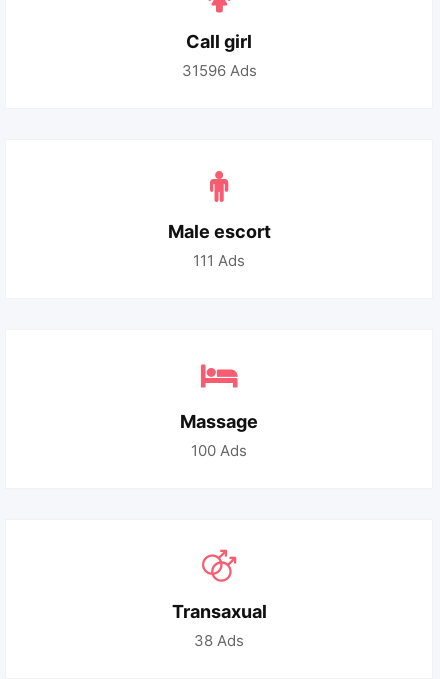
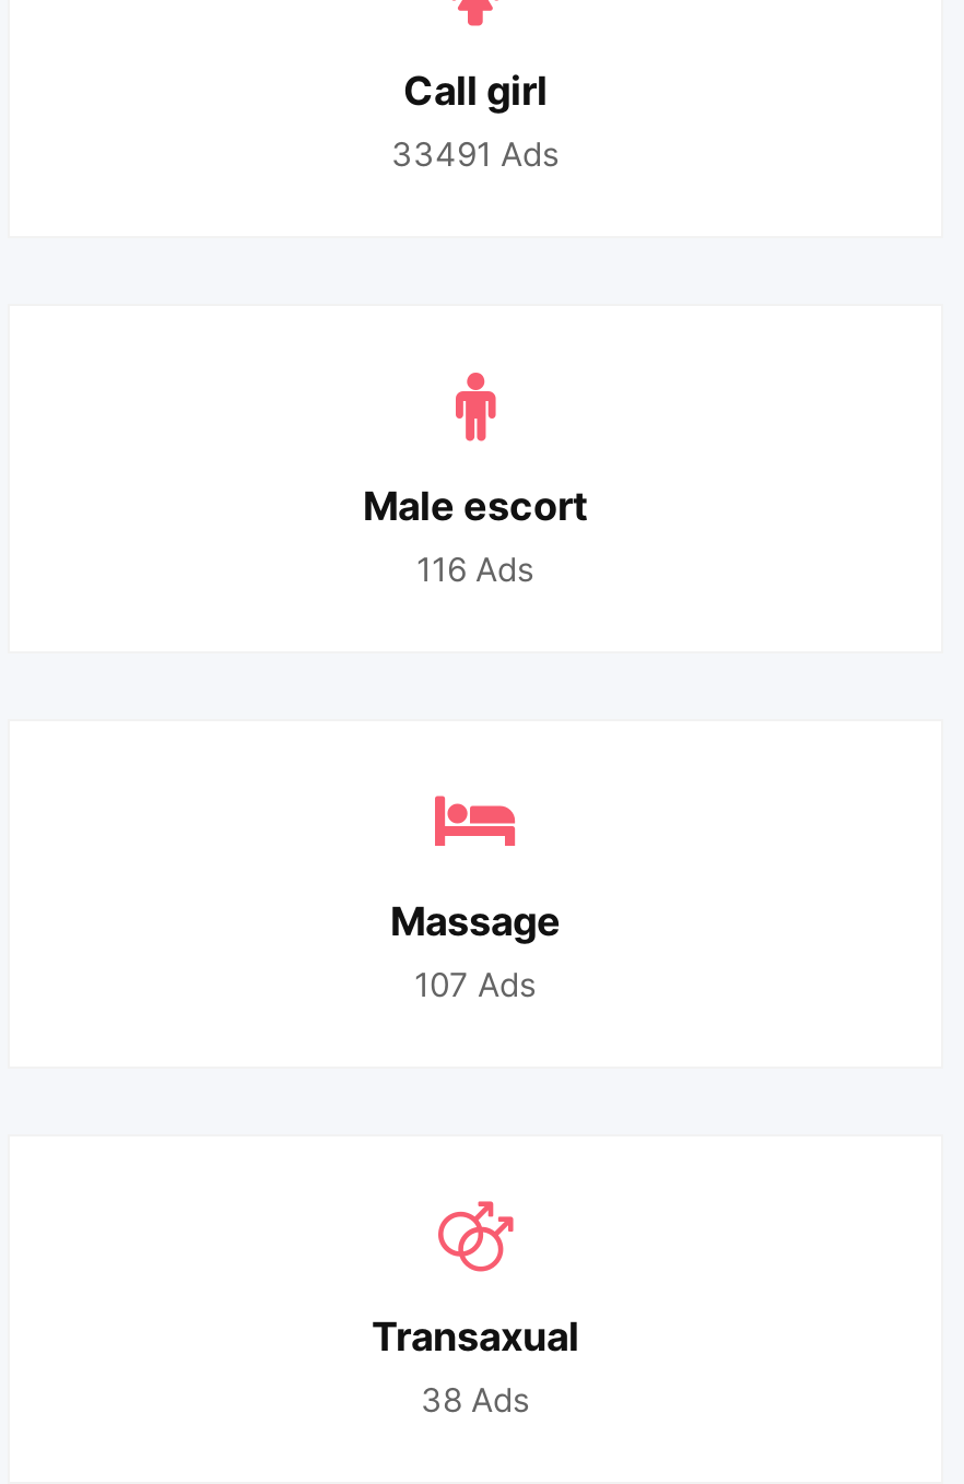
[181,61,256,80] 31596 Ads -> [391,133,560,175] 33491 Ads
[193,251,245,270] 111 Ads -> [416,549,534,590] 116 Ads
[191,441,247,460] 100 Ads -> [414,964,537,1005] 107 Ads

